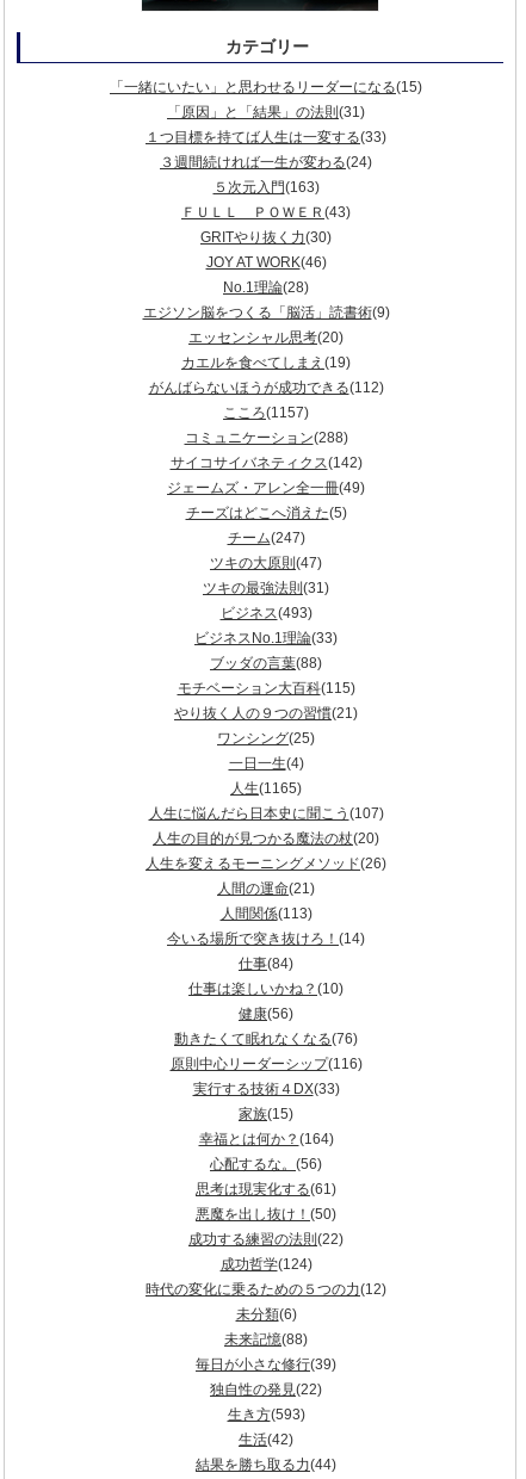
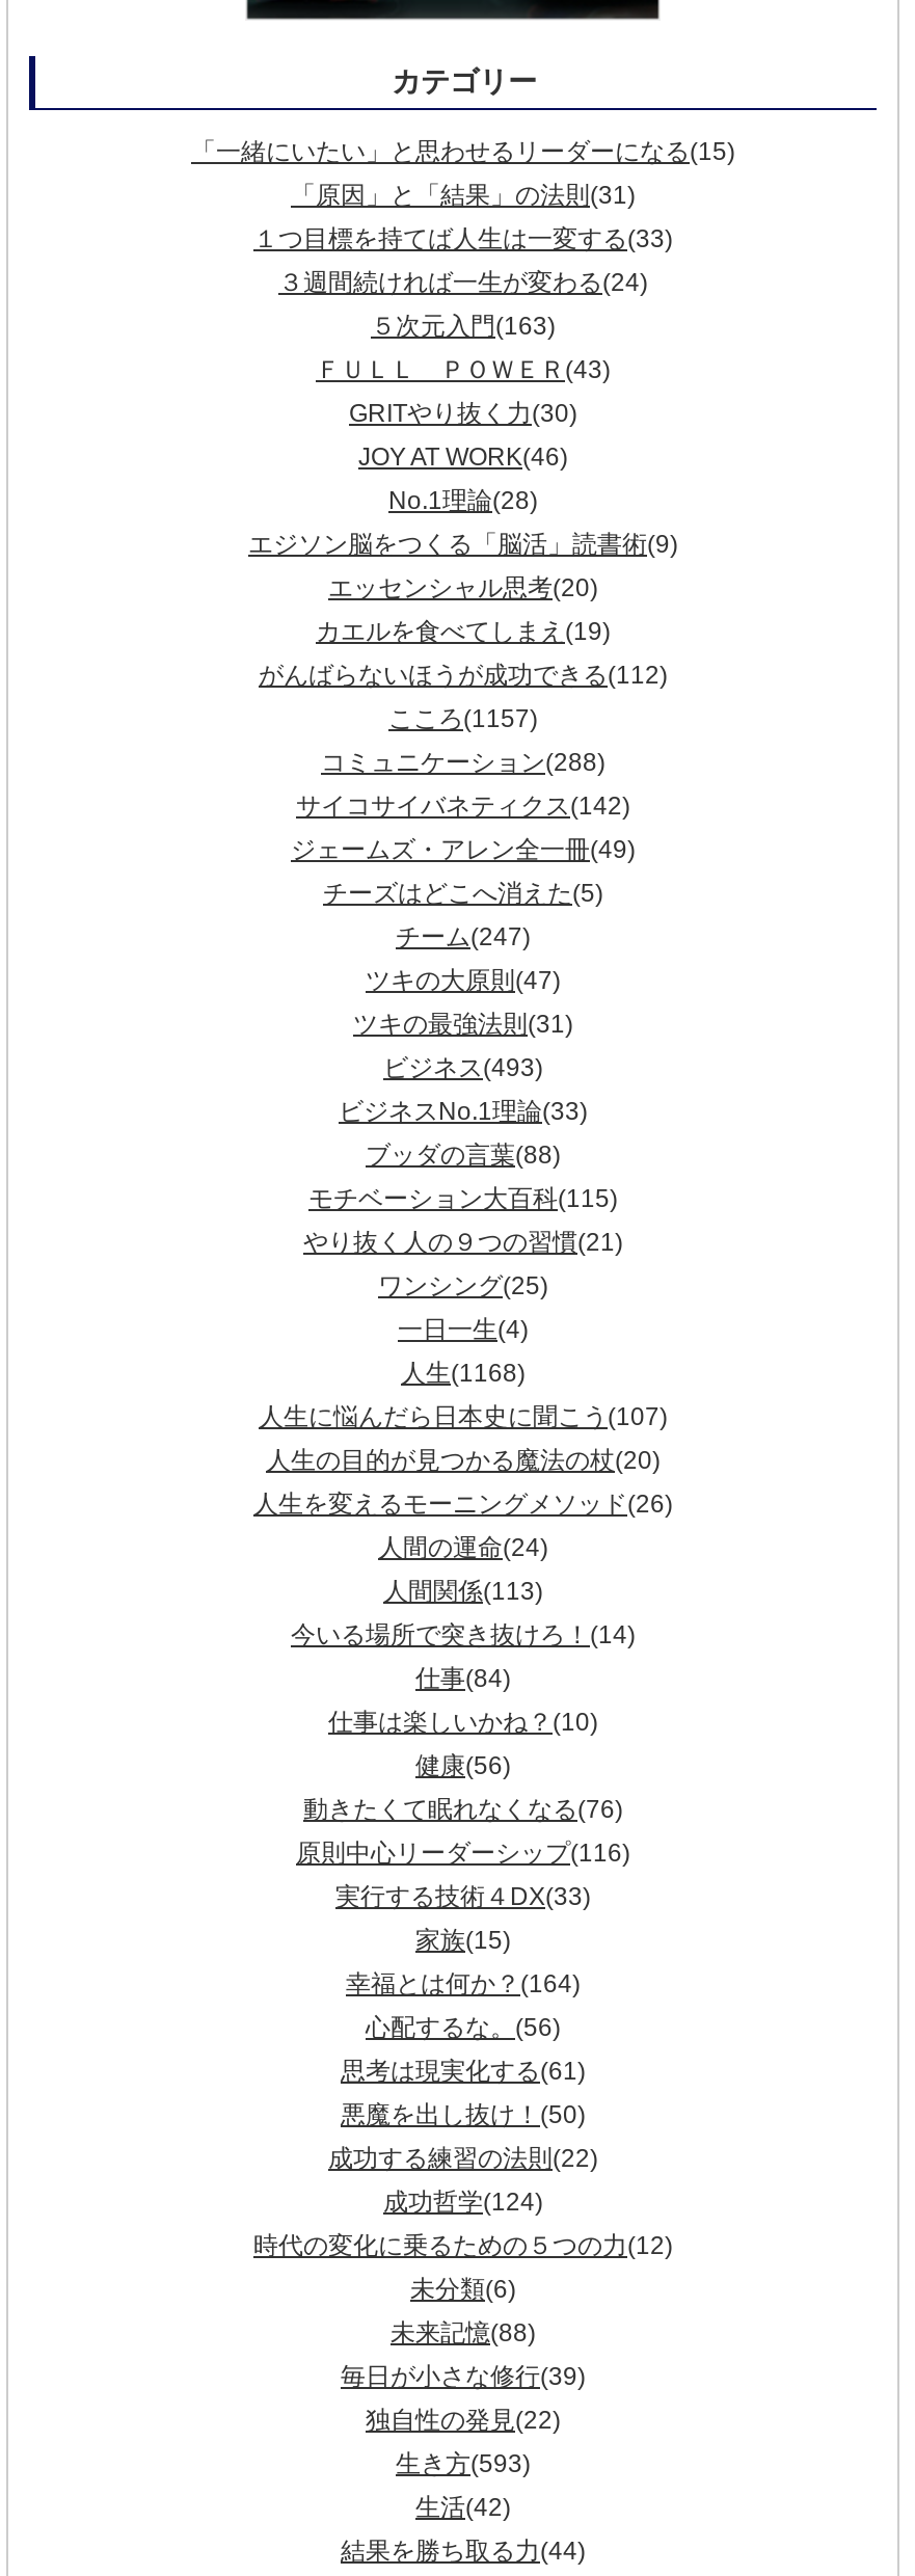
[230,780,302,797] 人生(1165) -> [401,1359,526,1388] 人生(1168)
[217,880,315,897] 人間の運命(21) -> [378,1534,548,1563] 人間の運命(24)

